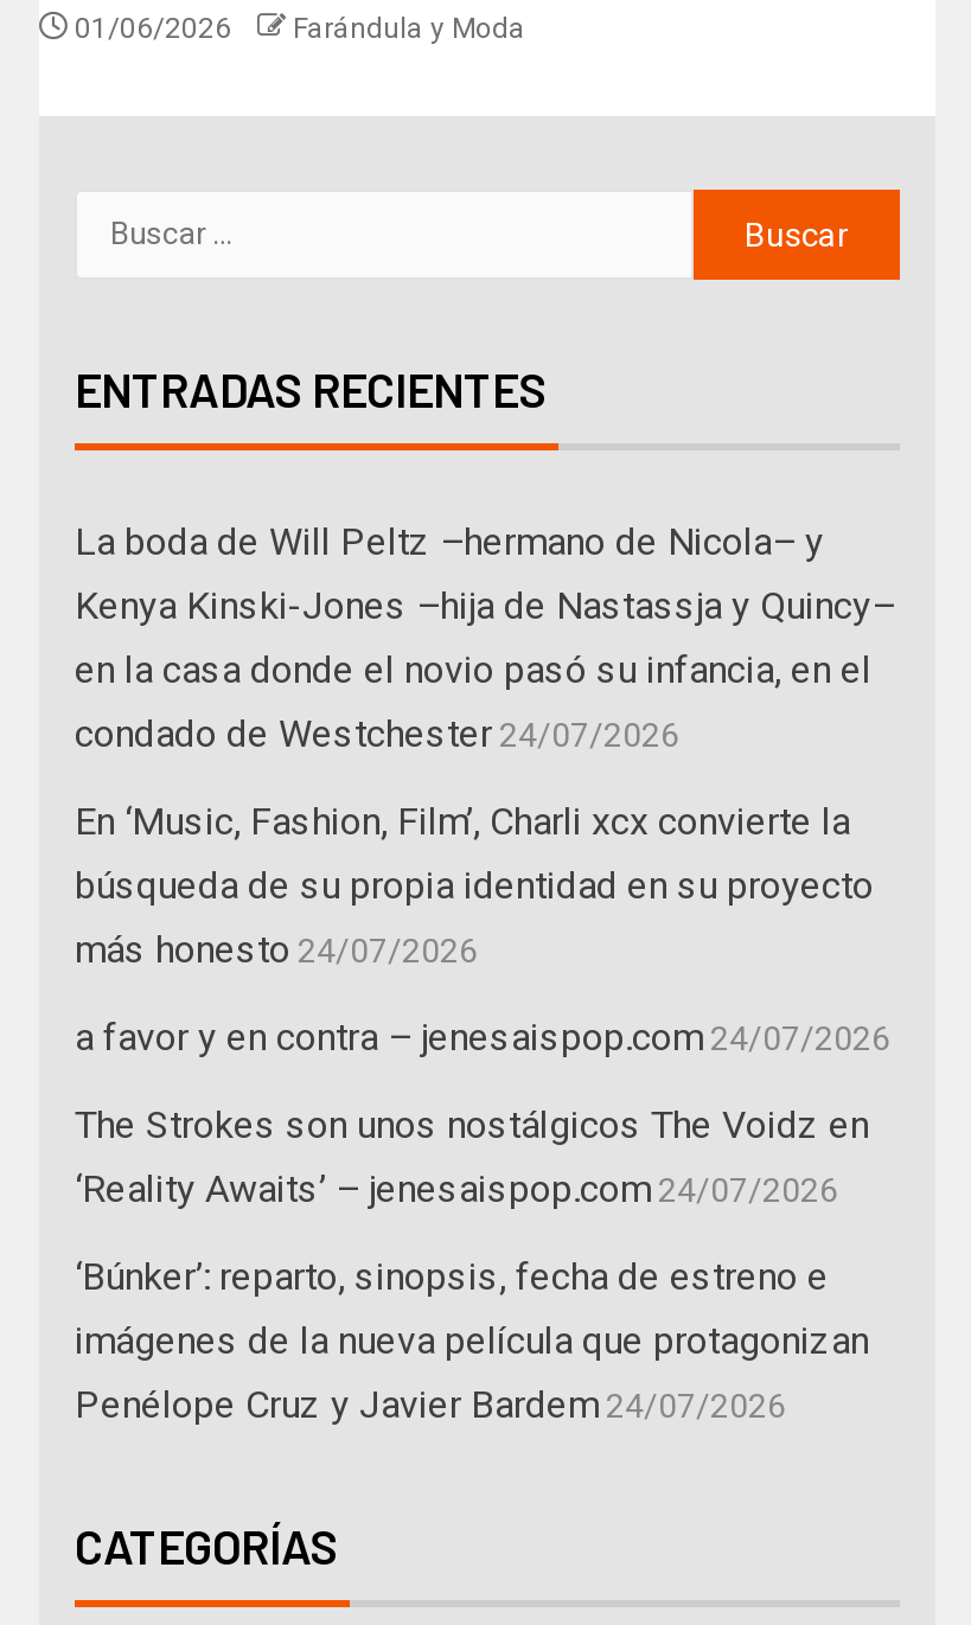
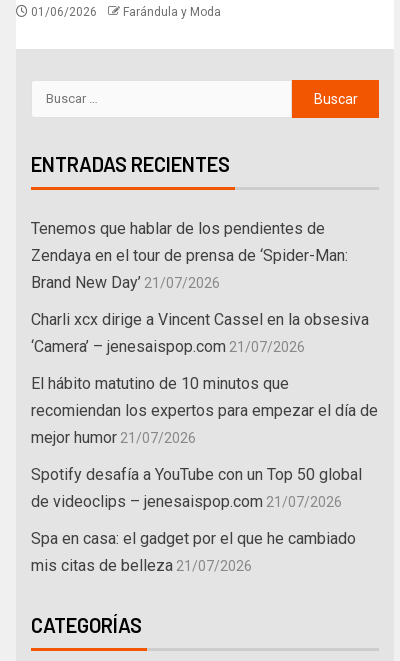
[75,518,895,755] La boda de Will Peltz –hermano de Nicola– y | Kenya Kinski-Jones –hija de Nastassja y Quincy– | en la casa donde el novio pasó su infancia, en el | condado de Westchester 24/07/2026 -> [31,219,348,292] Tenemos que hablar de los pendientes de | Zendaya en el tour de prensa de ‘Spider-Man: | Brand New Day’ 21/07/2026
[75,798,874,971] En ‘Music, Fashion, Film’, Charli xcx convierte la | búsqueda de su propia identidad en su proyecto | más honesto 24/07/2026 -> [31,310,369,356] Charli xcx dirige a Vincent Cassel en la obsesiva | ‘Camera’ – jenesaispop.com 21/07/2026
[75,1014,890,1059] a favor y en contra – jenesaispop.com 24/07/2026 -> [31,374,378,447] El hábito matutino de 10 minutos que | recomiendan los expertos para empezar el día de | mejor humor 21/07/2026
[75,1101,869,1210] The Strokes son unos nostálgicos The Voidz en | ‘Reality Awaits’ – jenesaispop.com 24/07/2026 -> [31,465,362,511] Spotify desafía a YouTube con un Top 50 global | de videoclips – jenesaispop.com 21/07/2026
[75,1253,869,1426] ‘Búnker’: reparto, sinopsis, fecha de estreno e | imágenes de la nueva película que protagonizan | Penélope Cruz y Javier Bardem 24/07/2026 -> [31,529,356,575] Spa en casa: el gadget por el que he cambiado | mis citas de belleza 21/07/2026

